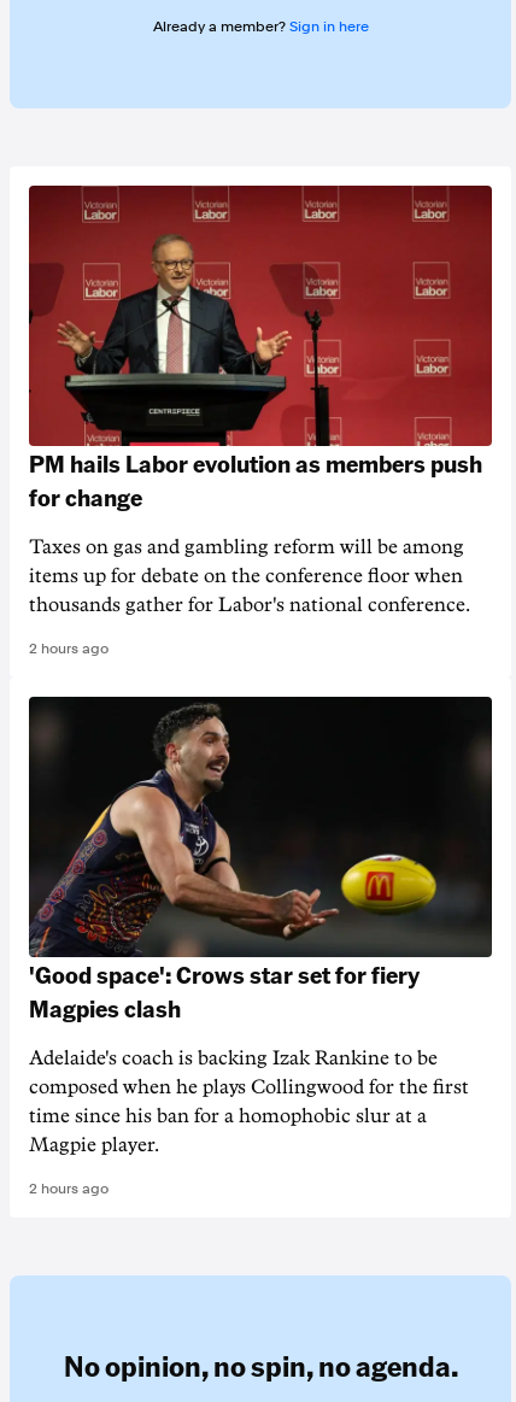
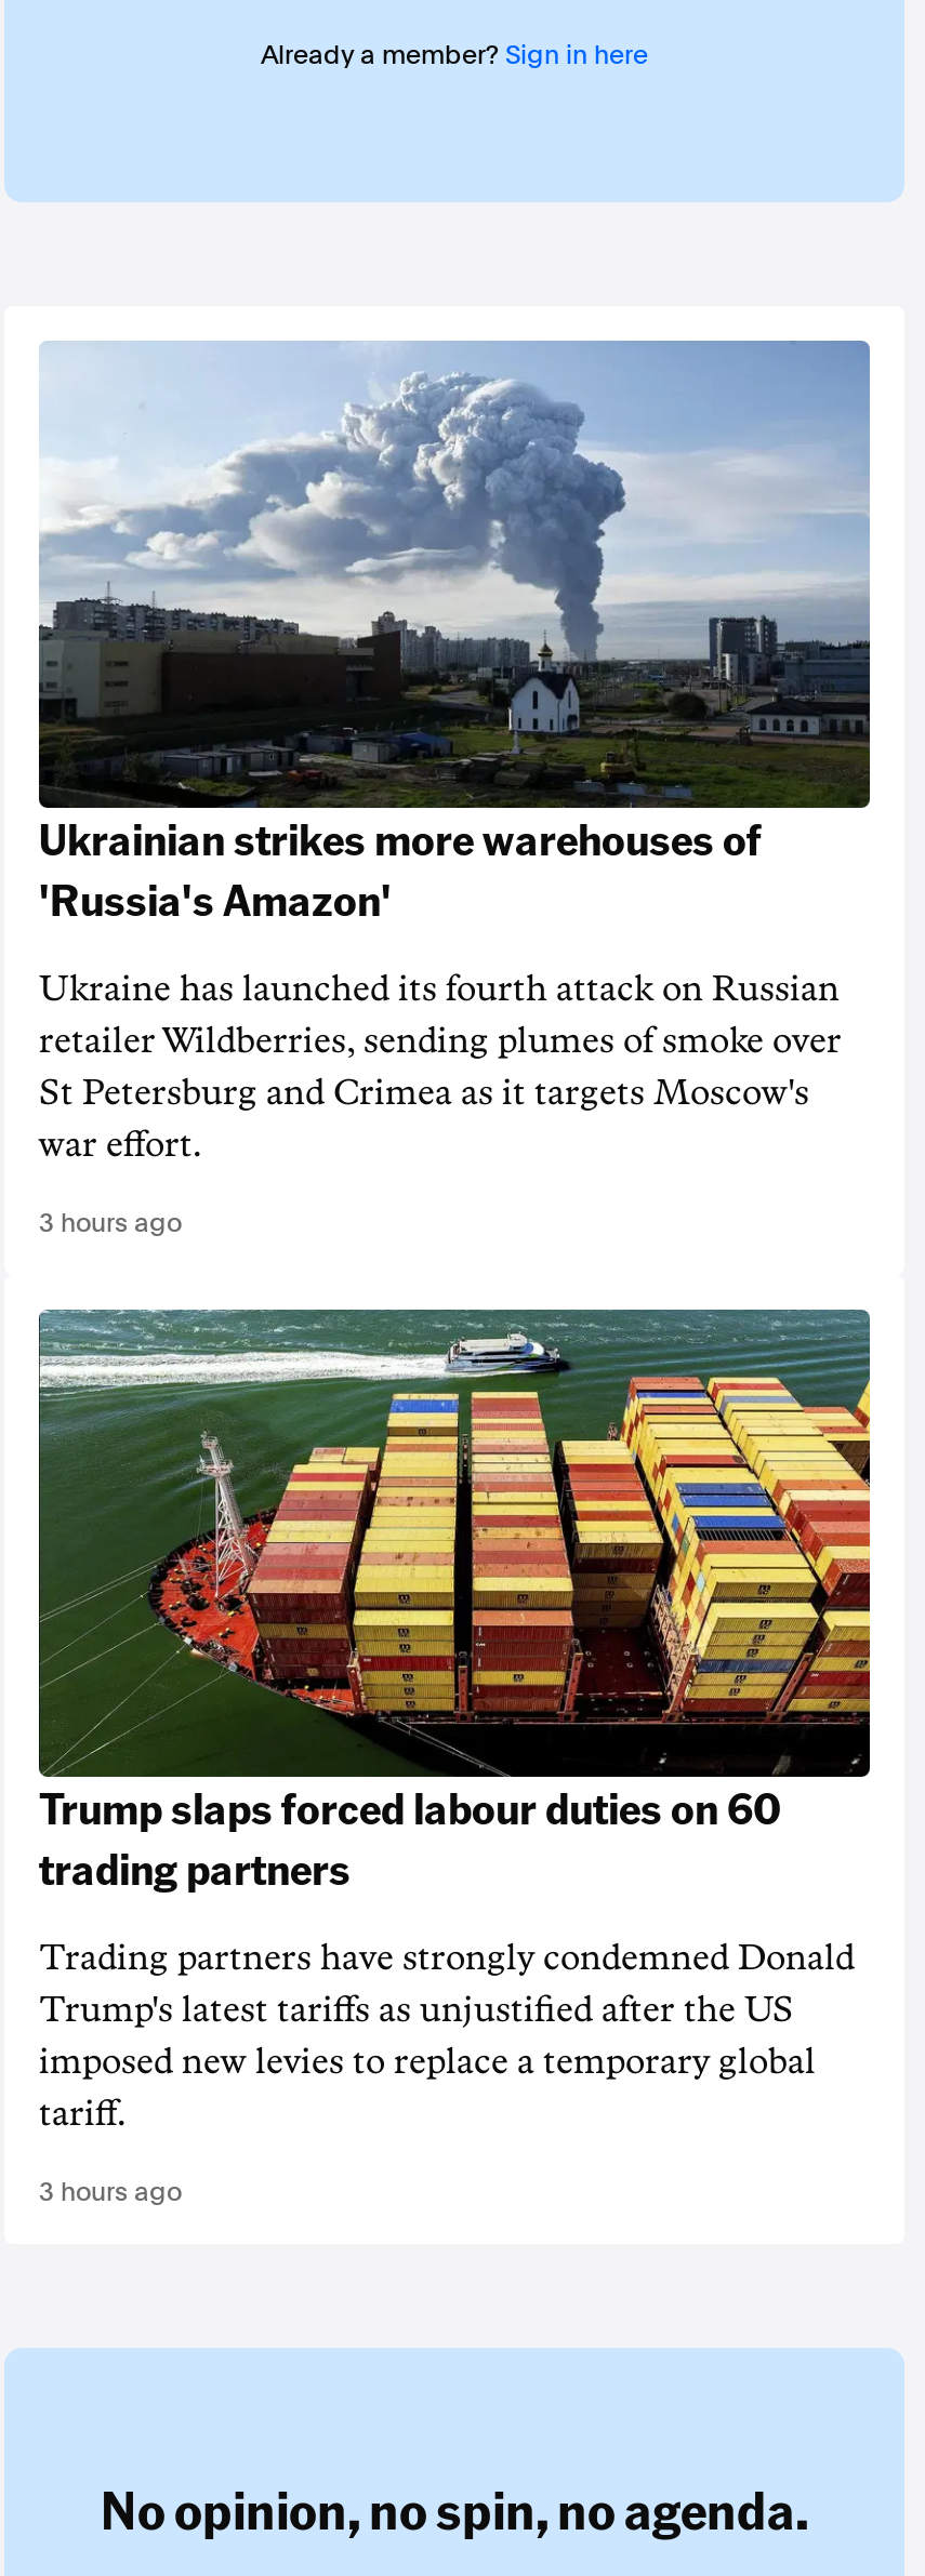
[28,184,493,657] [image] | PM hails Labor evolution as members push | for change | Taxes on gas and gambling reform will be among | items up for debate on the conference floor when | thousands gather for Labor's national conference. | 2 hours ago -> [37,338,872,1238] [image] | Ukrainian strikes more warehouses of | 'Russia's Amazon' | Ukraine has launched its fourth attack on Russian | retailer Wildberries, sending plumes of smoke over | St Petersburg and Crimea as it targets Moscow's | war effort. | 3 hours ago
[28,696,493,1197] [image] | 'Good space': Crows star set for fiery | Magpies clash | Adelaide's coach is backing Izak Rankine to be | composed when he plays Collingwood for the first | time since his ban for a homophobic slur at a | Magpie player. | 2 hours ago -> [39,1307,872,2207] [image] | Trump slaps forced labour duties on 60 | trading partners | Trading partners have strongly condemned Donald | Trump's latest tariffs as unjustified after the US | imposed new levies to replace a temporary global | tariff. | 3 hours ago

